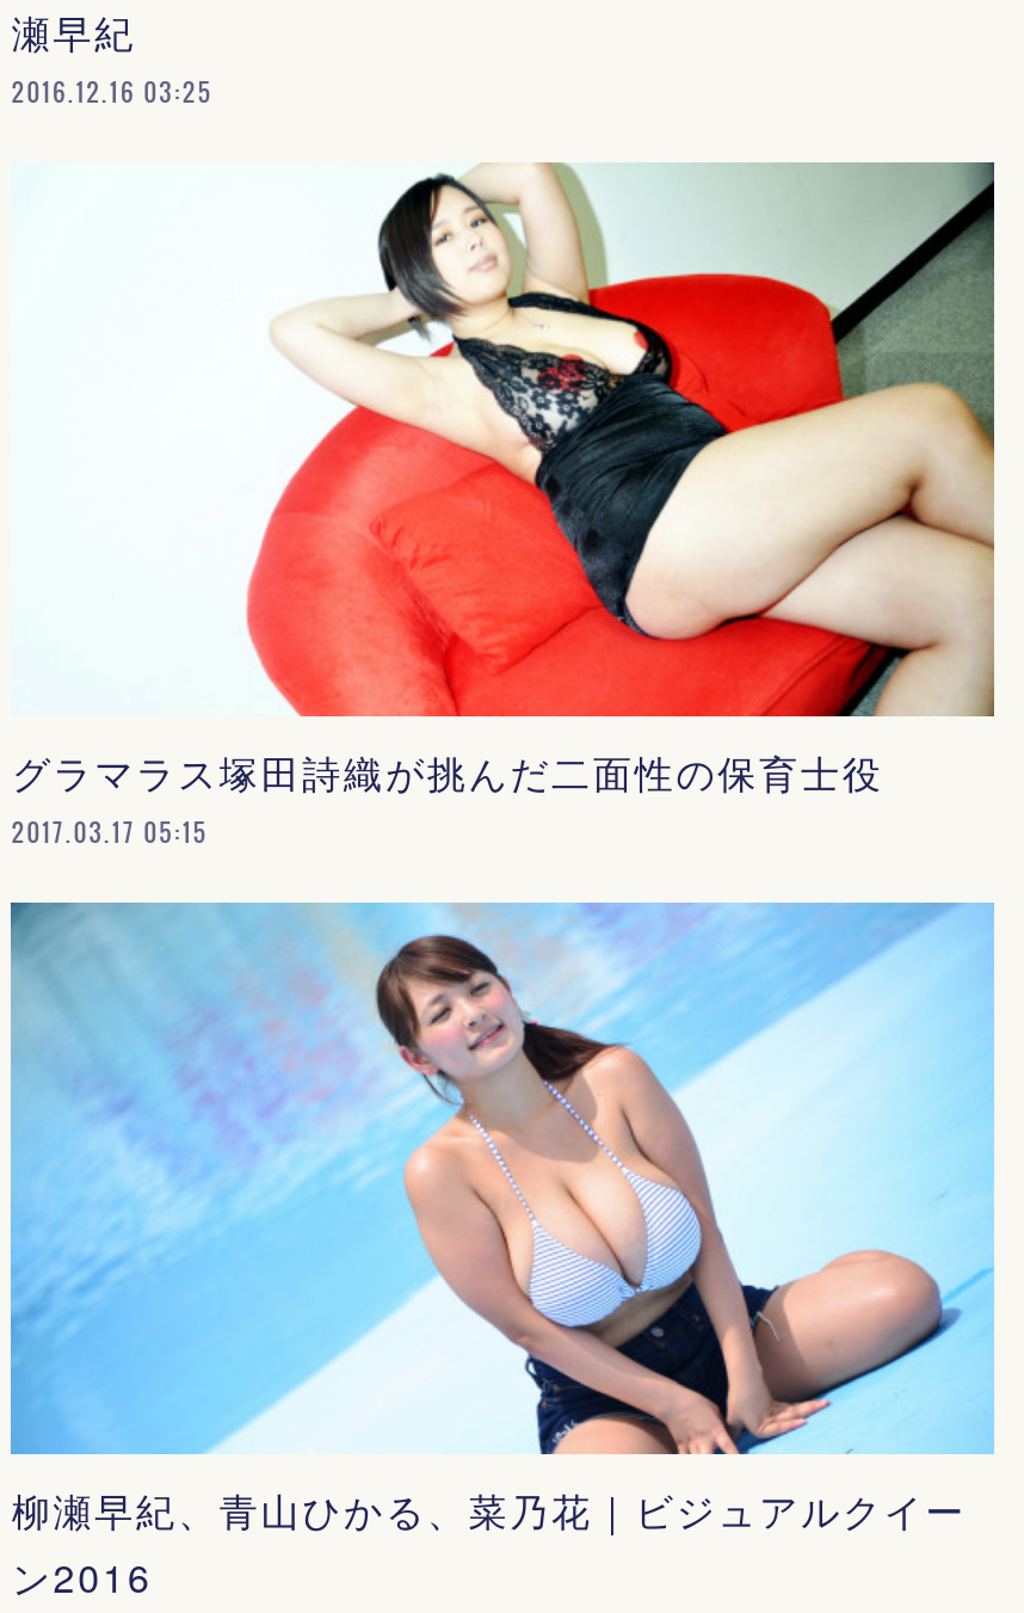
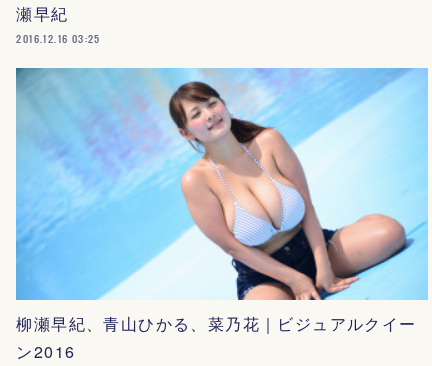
[12,160,997,850] [image] | グラマラス塚田詩織が挑んだ二面性の保育士役 | 2017.03.17 05:15 -> none

